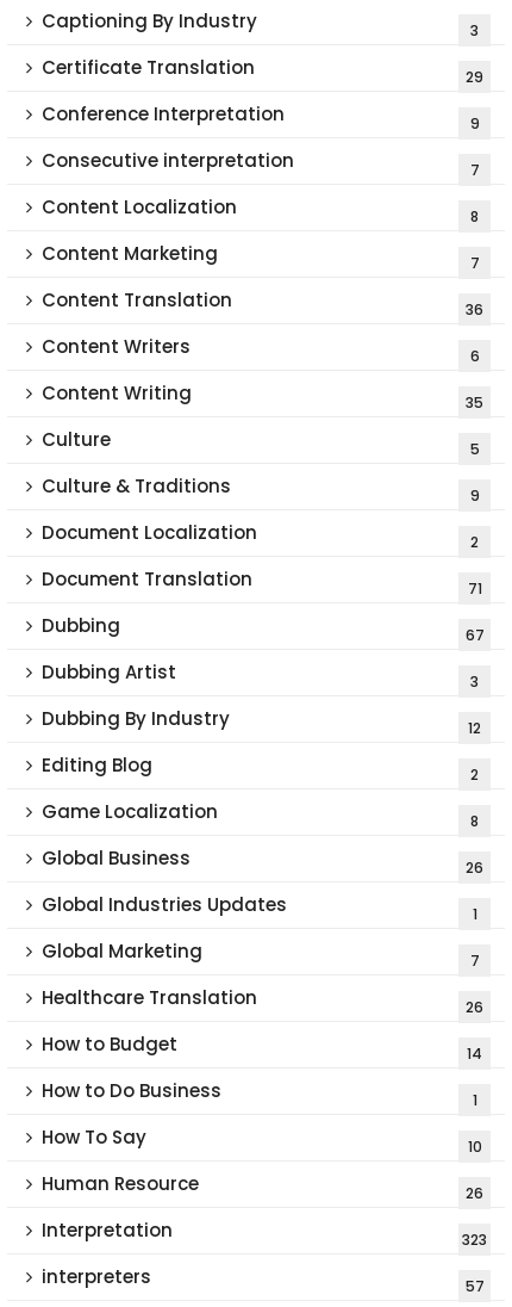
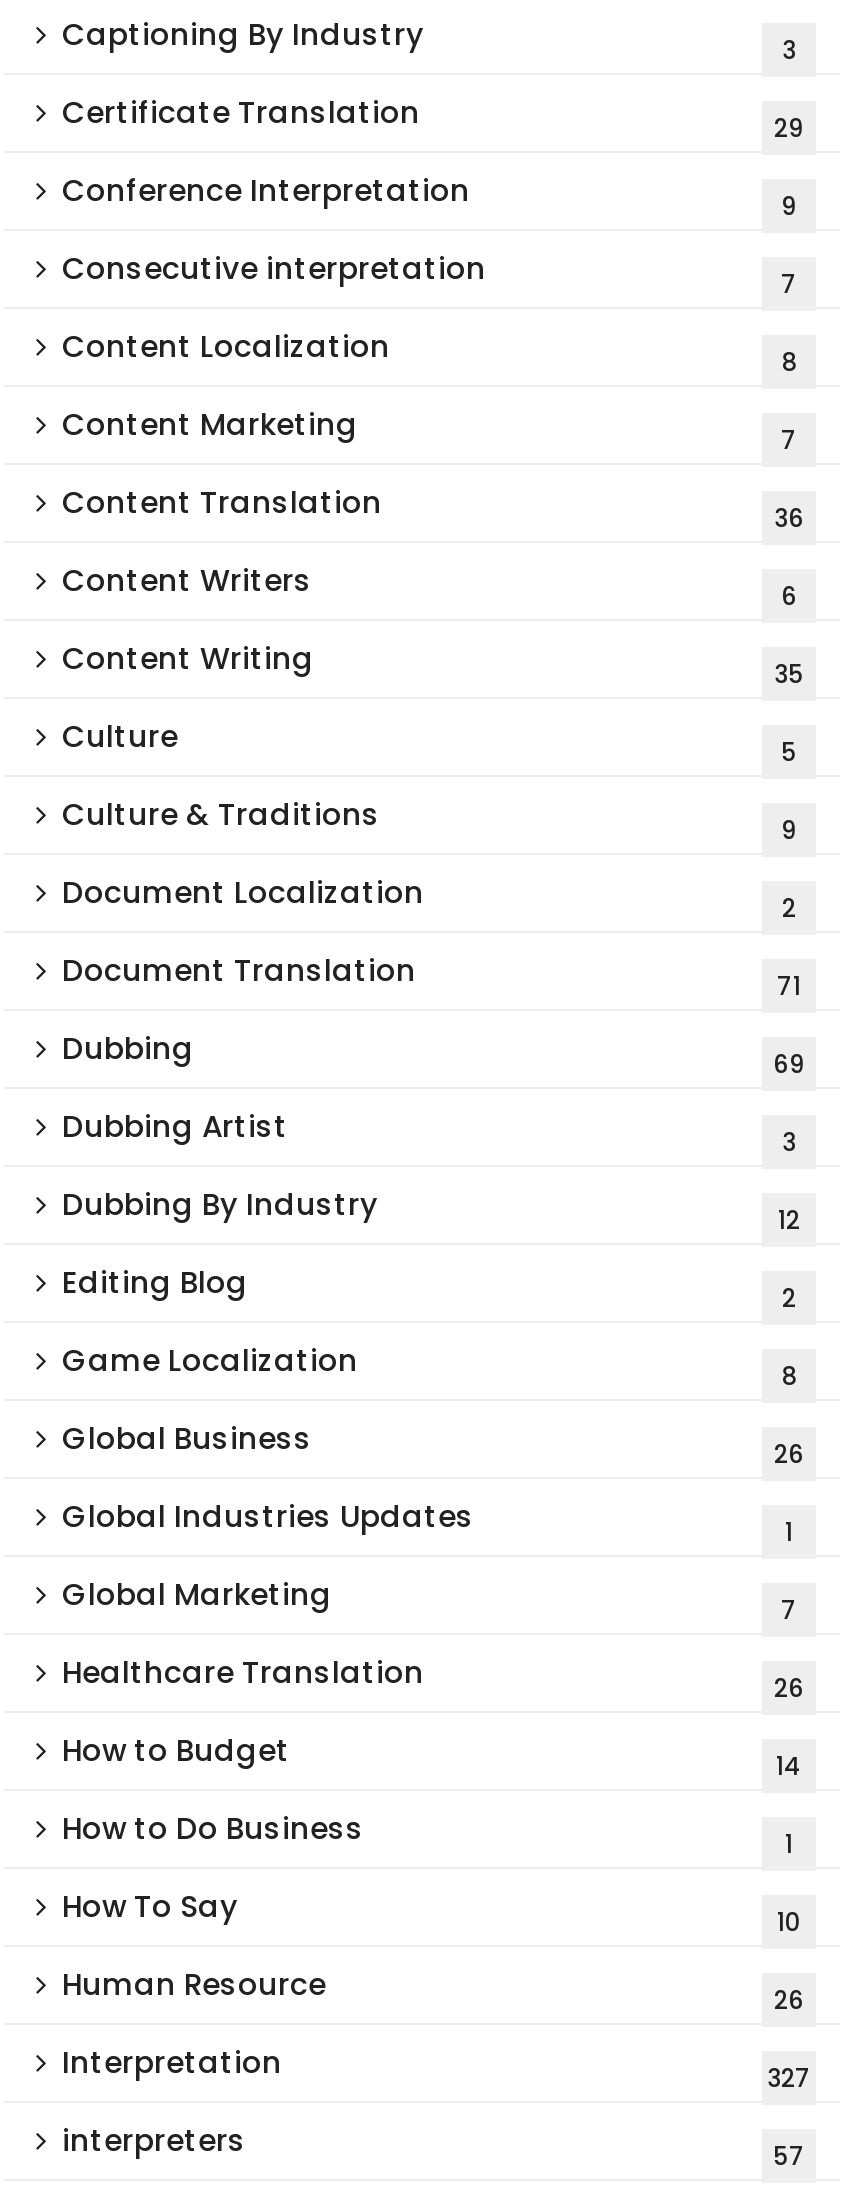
[465,625,484,645] 67 -> [773,1047,805,1081] 69
[462,1229,487,1250] 323 -> [767,2061,811,2095] 327

